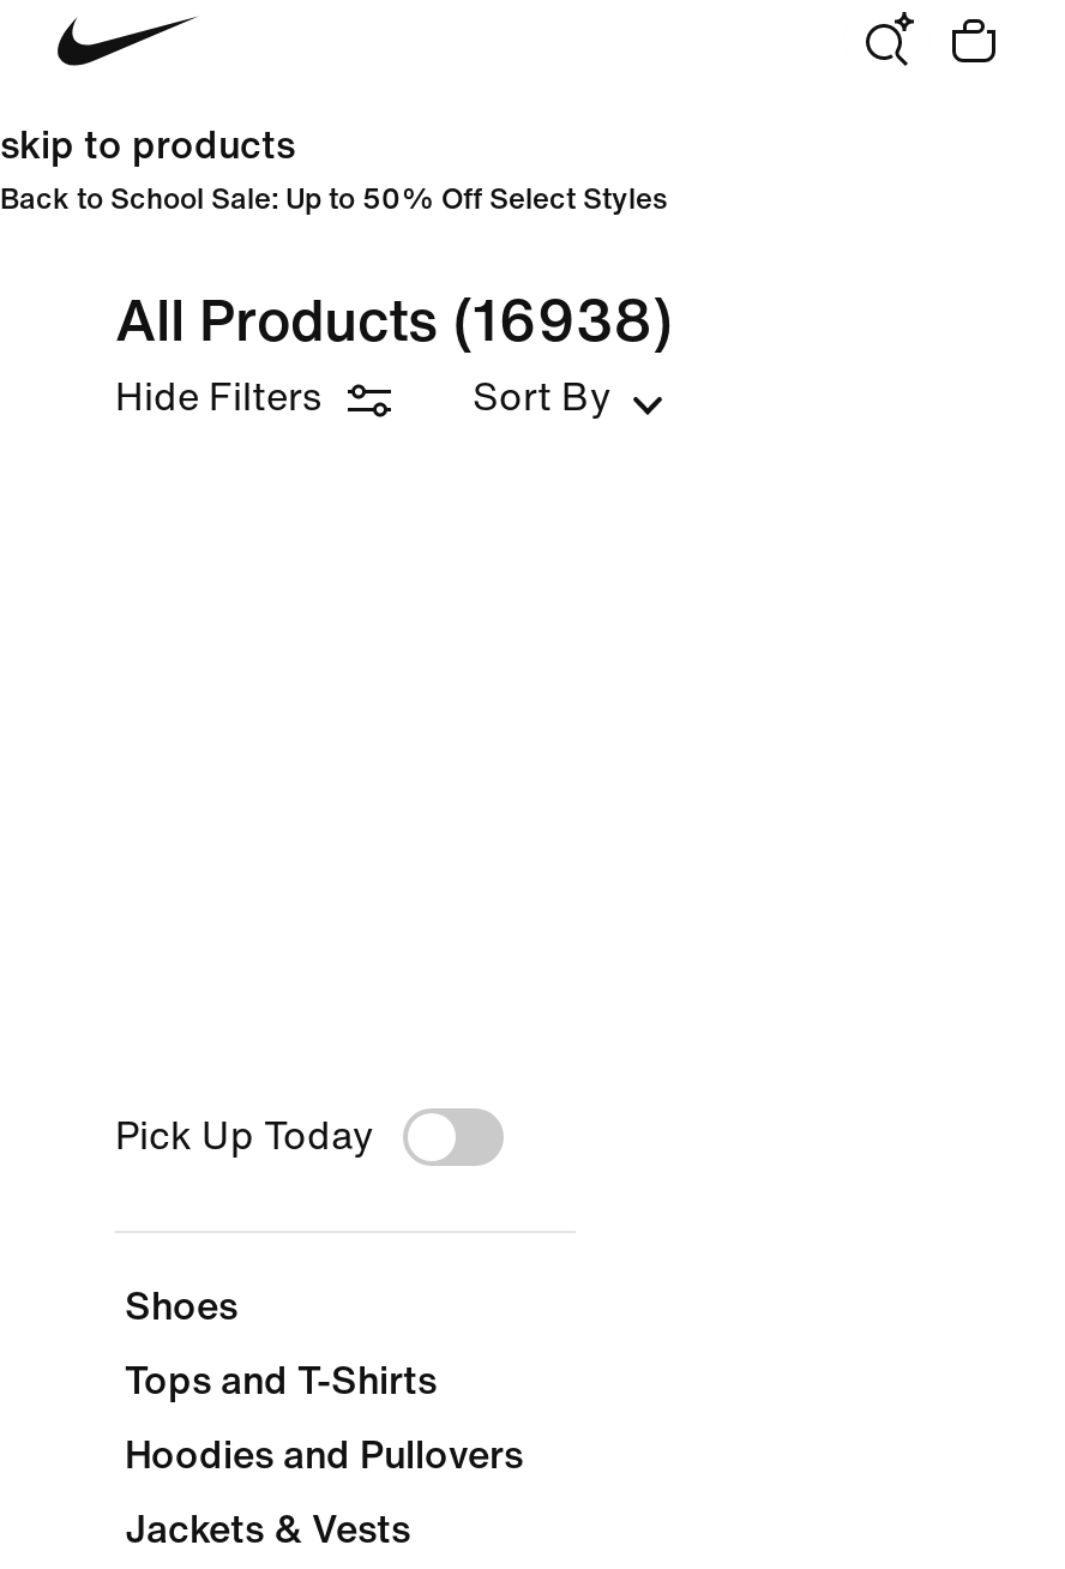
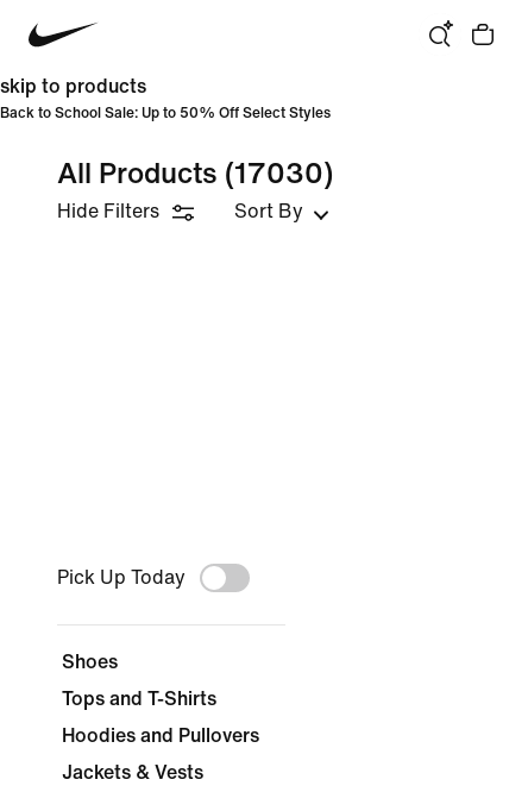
[115,293,672,353] All Products (16938) -> [57,159,333,189] All Products (17030)

